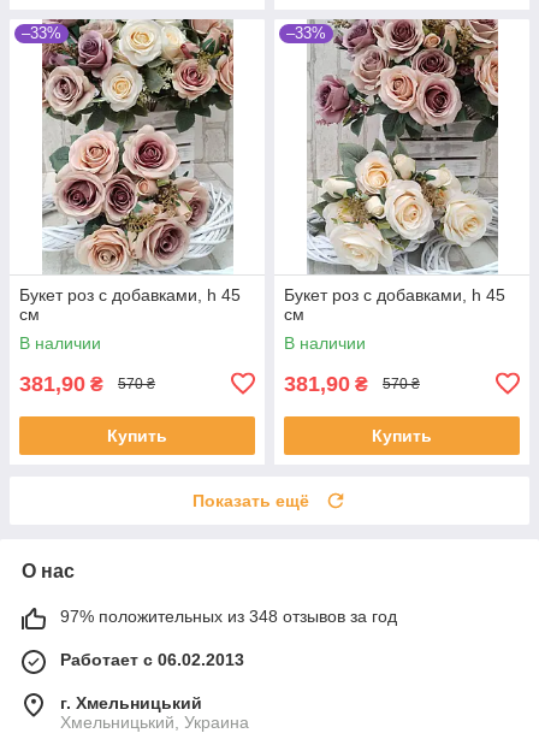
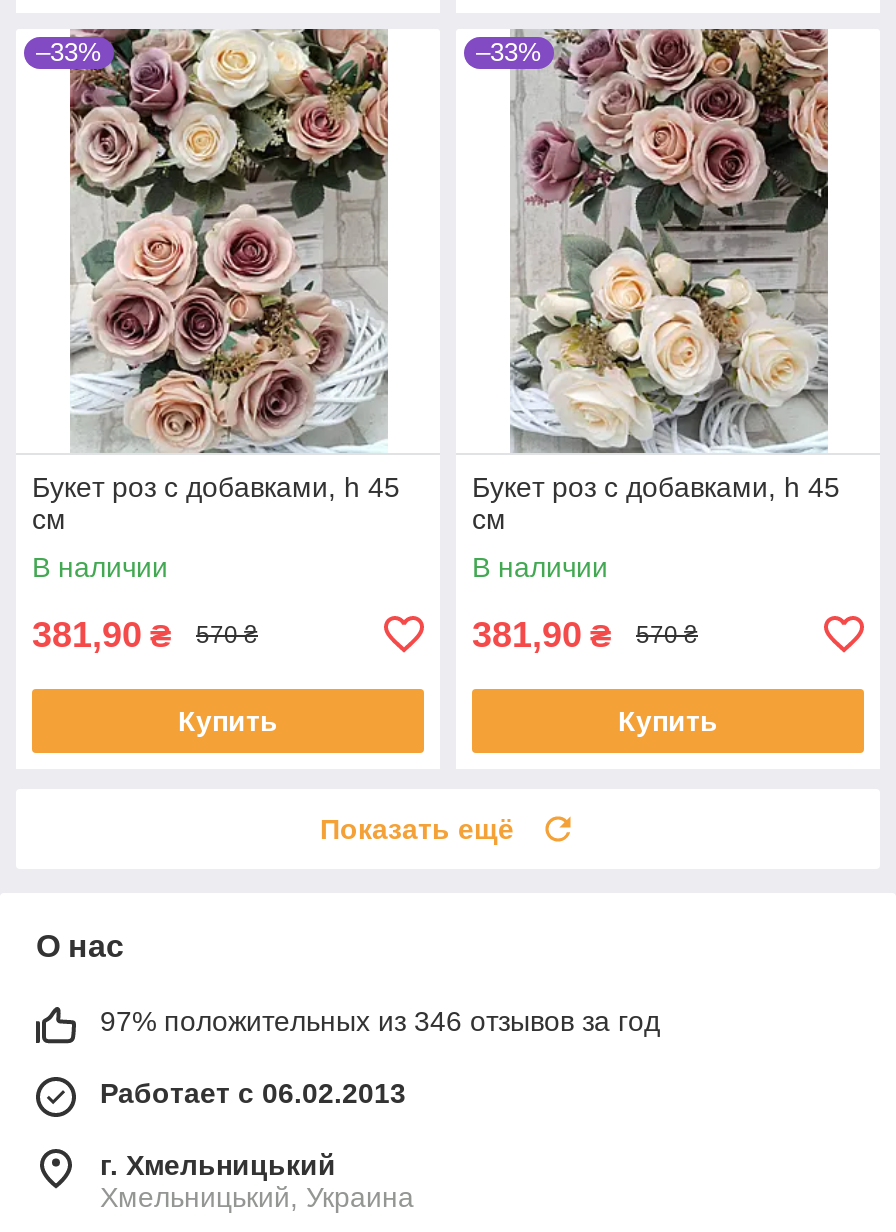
[60,606,397,626] 97% положительных из 348 отзывов за год -> [100,1005,660,1037] 97% положительных из 346 отзывов за год

